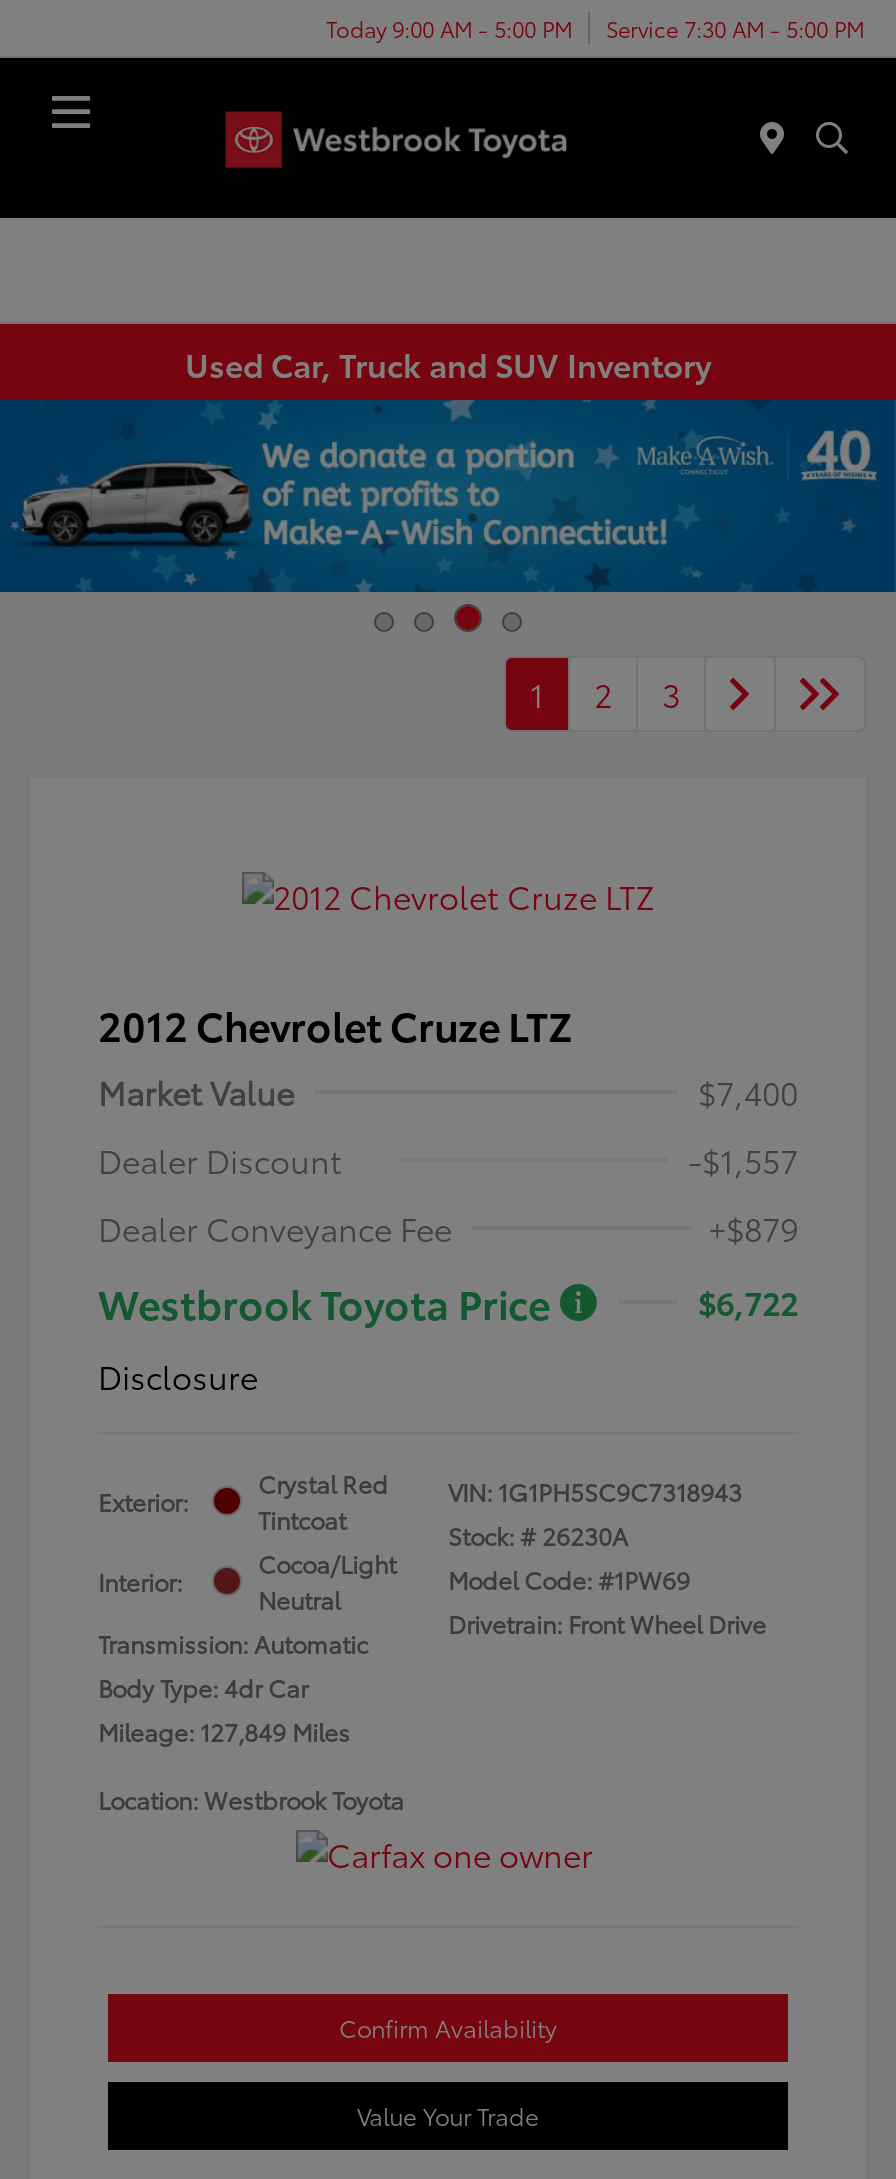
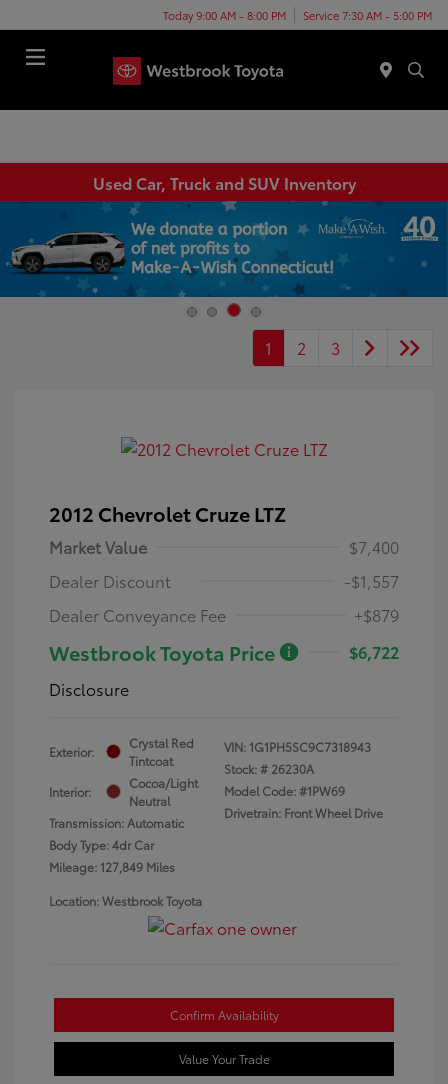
[326,11,864,43] Today 9:00 AM - 5:00 PM Service 7:30 AM - 5:00 PM -> [163,6,432,22] Today 9:00 AM - 8:00 PM Service 7:30 AM - 5:00 PM

